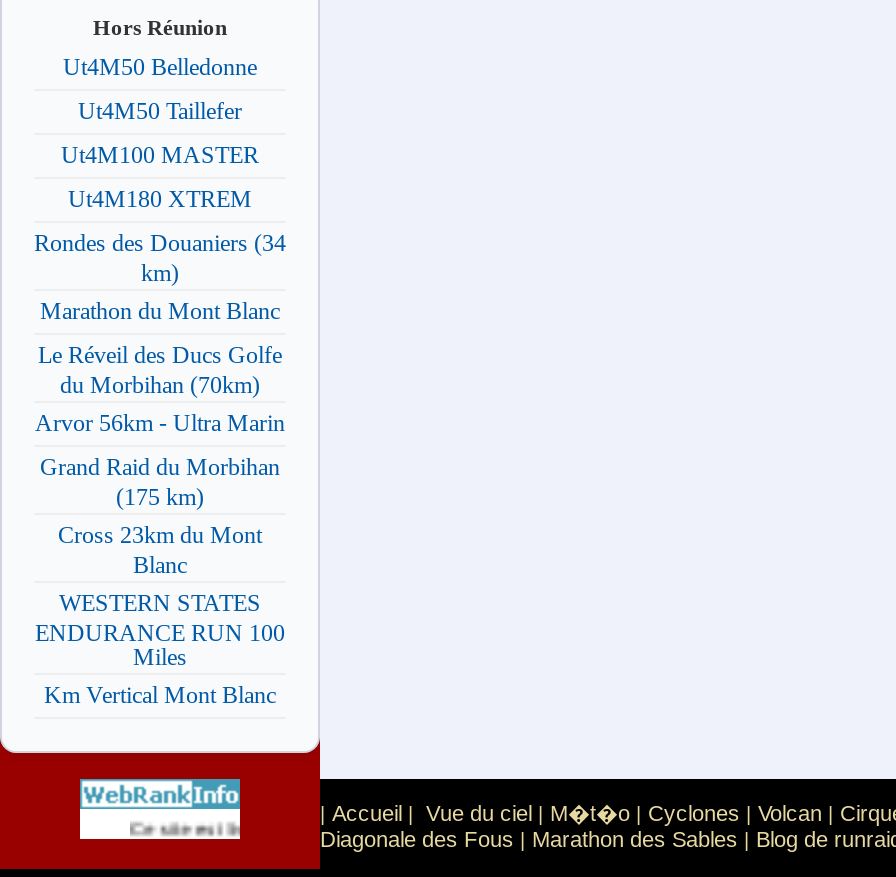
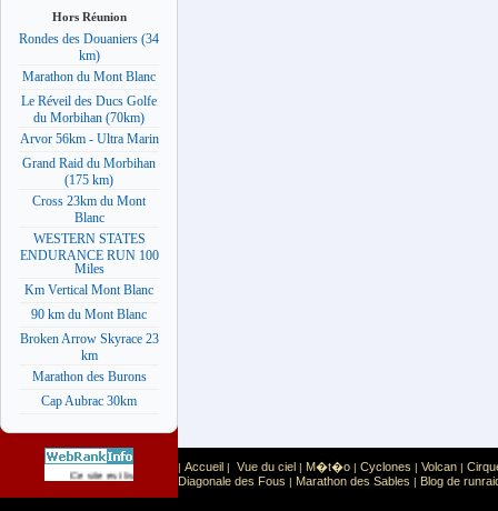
[61,54,259,214] Ut4M50 Belledonne | Ut4M50 Taillefer | Ut4M100 MASTER | Ut4M180 XTREM -> none
moved [34,230,286,710] -> [19,32,159,298]: Rondes des Douaniers (34 | km) | Marathon du Mont Blanc | ... | Miles | Km Vertical Mont Blanc
none -> [19,307,158,409] 90 km du Mont Blanc | Broken Arrow Skyrace 23 | km | Marathon des Burons | Cap Aubrac 30km

